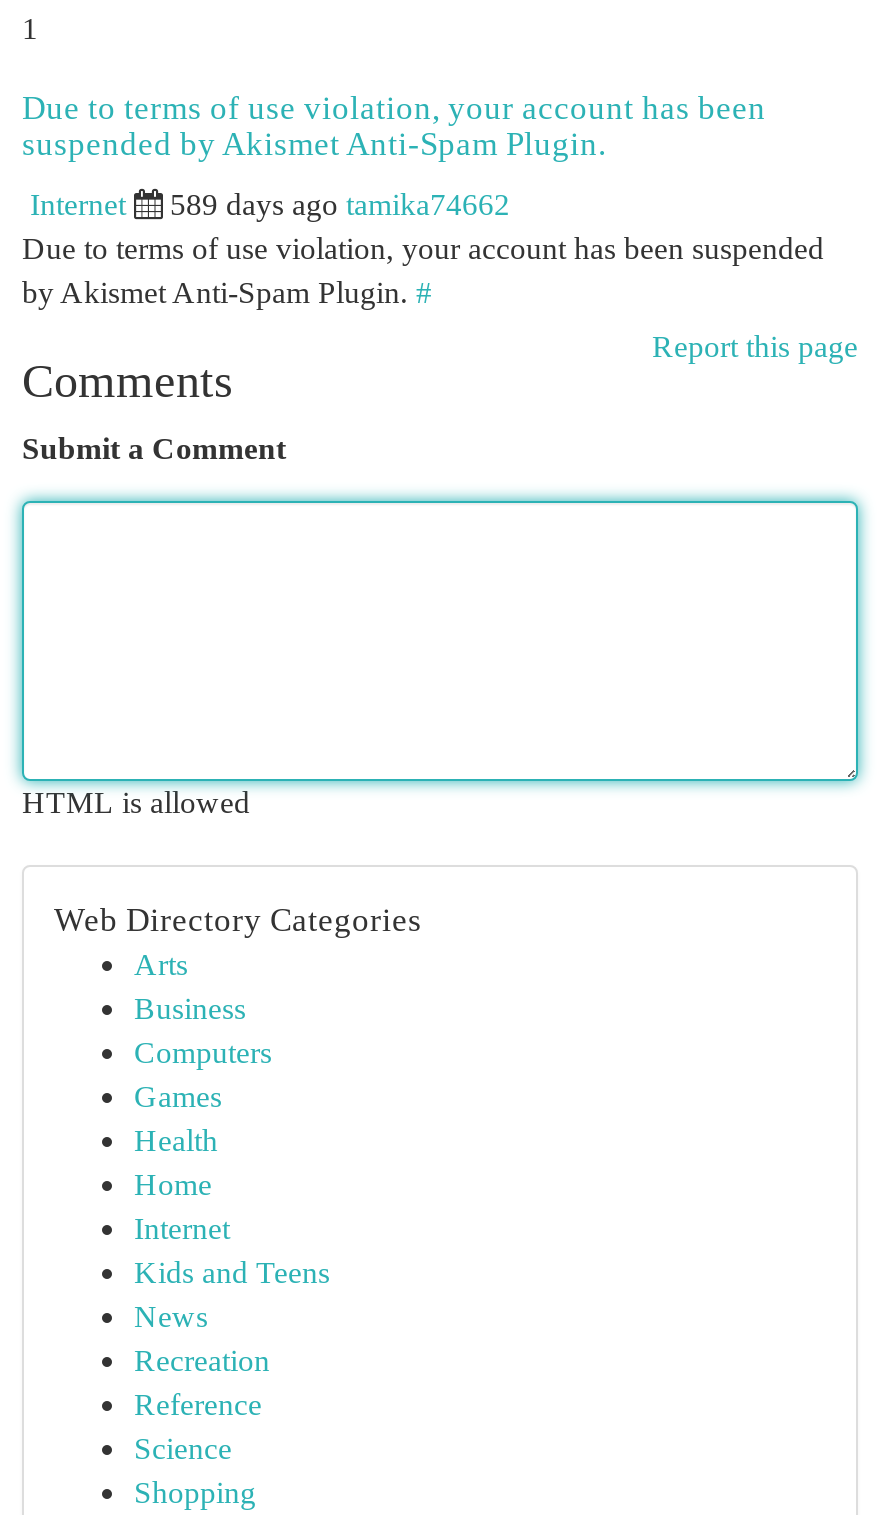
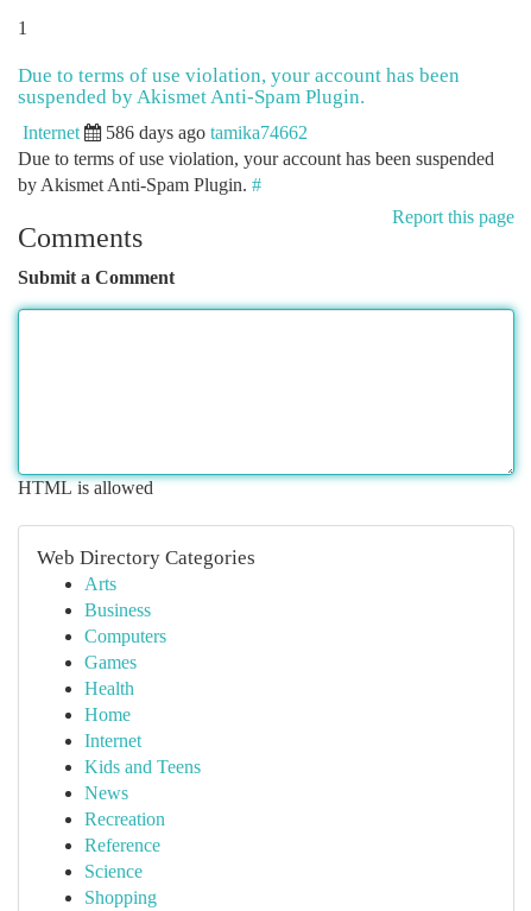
[170,187,510,221] 589 days ago tamika74662 -> [106,122,308,143] 586 days ago tamika74662

